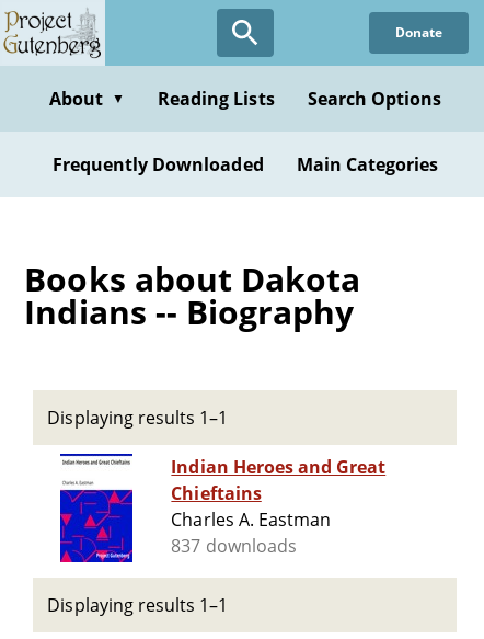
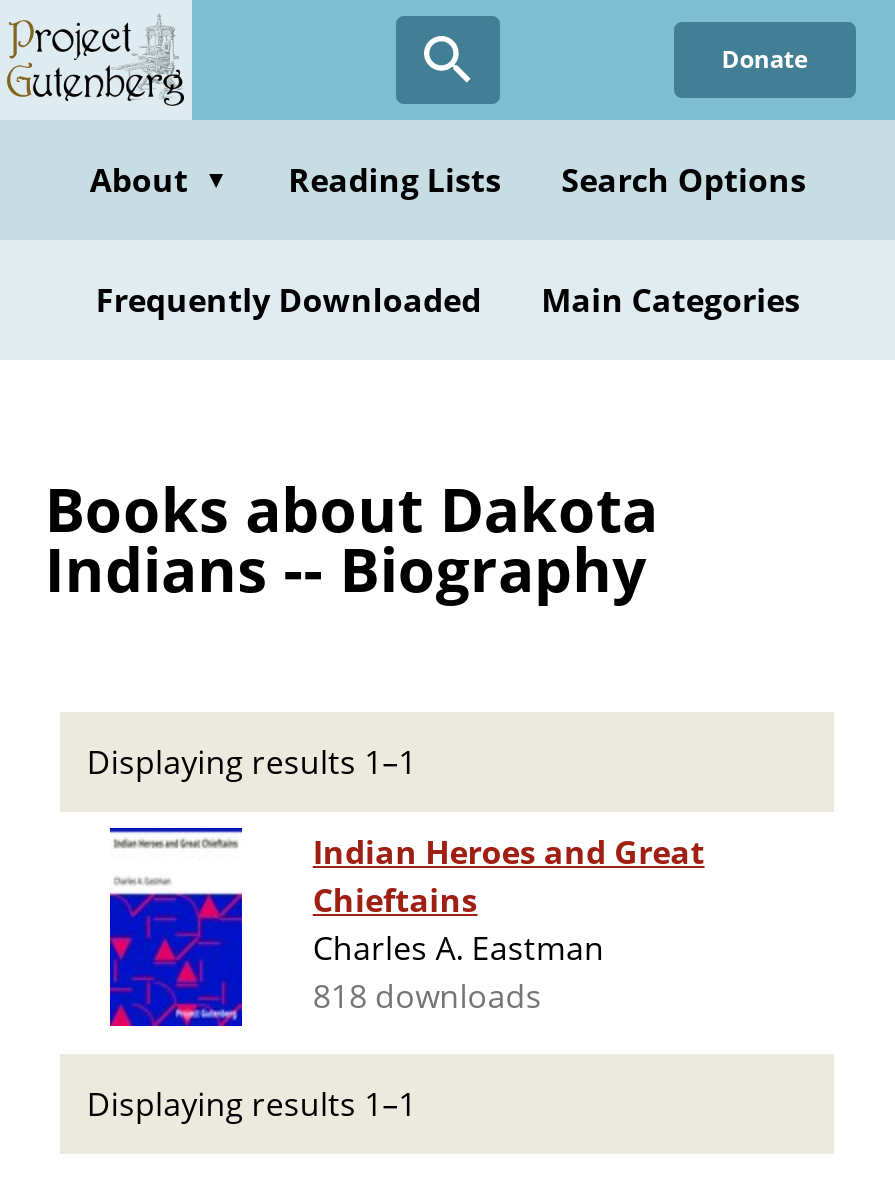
[171,534,297,558] 837 downloads -> [313,974,542,1018] 818 downloads

